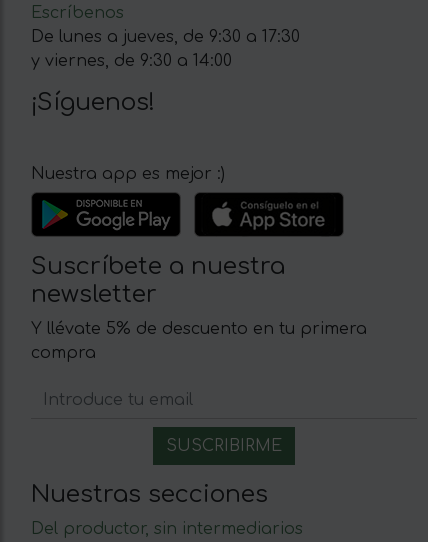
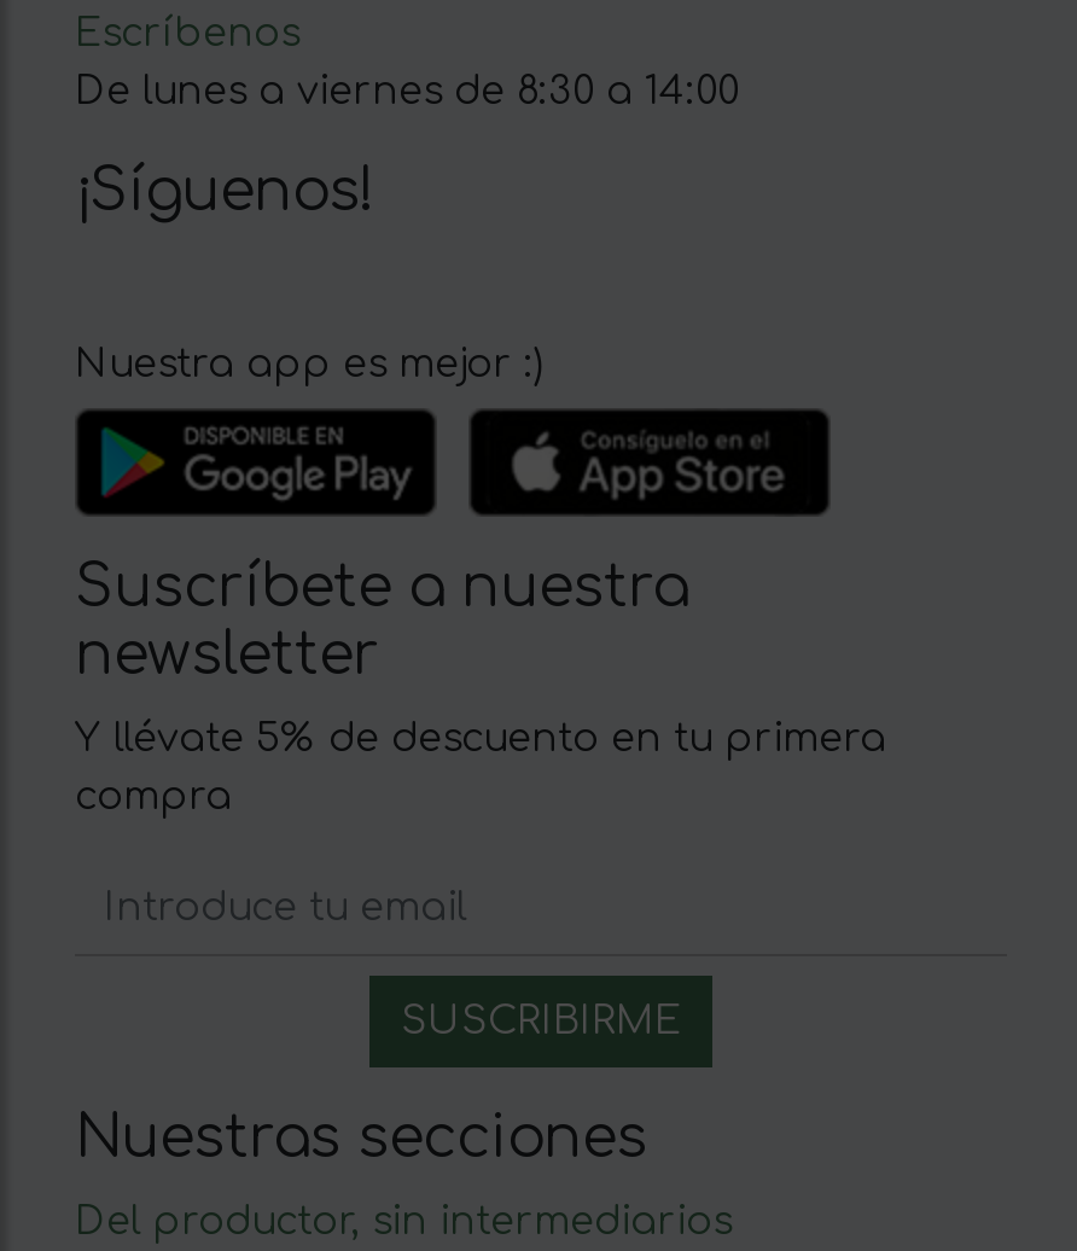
[31,28,300,70] De lunes a jueves, de 9:30 a 17:30 | y viernes, de 9:30 a 14:00 -> [75,69,739,112] De lunes a viernes de 8:30 a 14:00

